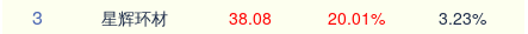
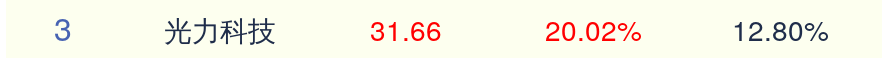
[101,6,486,29] 星辉环材 | 38.08 | 20.01% | 3.23% -> [164,10,828,50] 光力科技 | 31.66 | 20.02% | 12.80%

